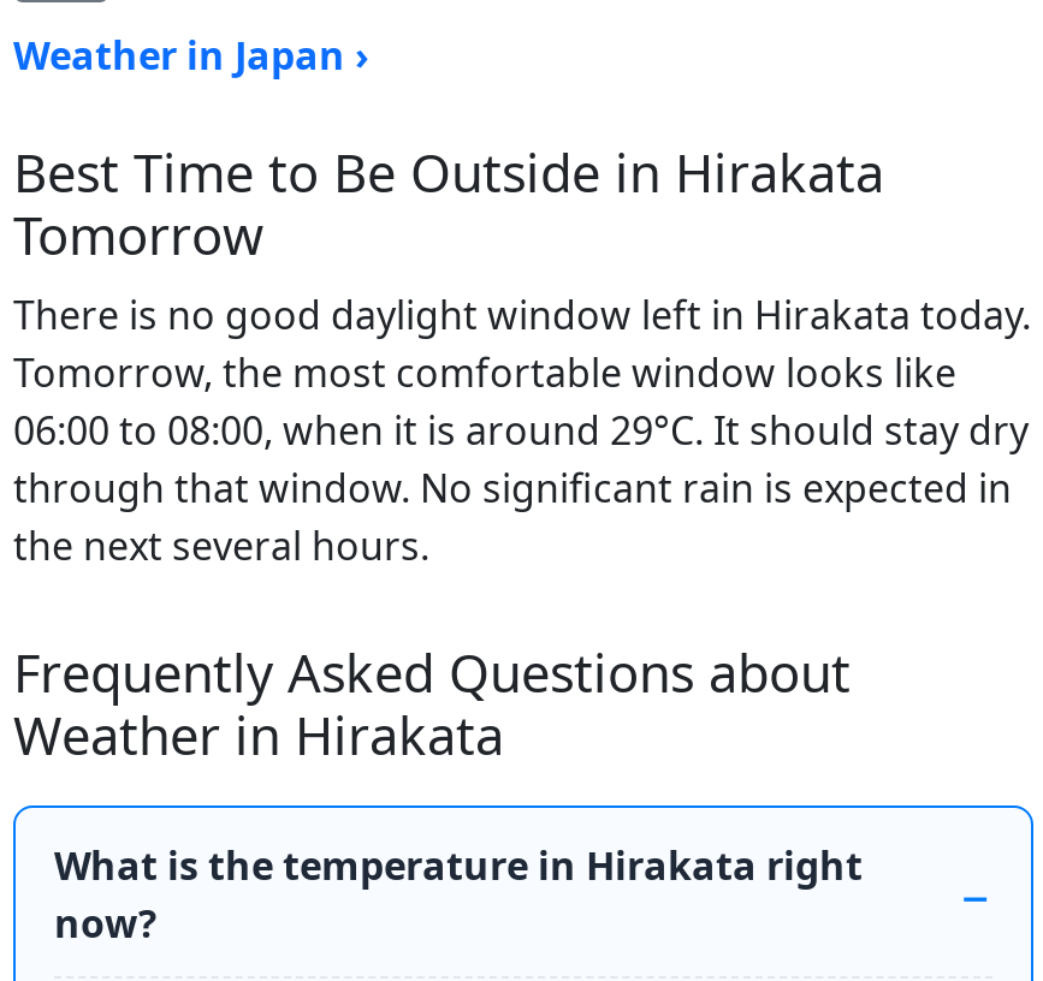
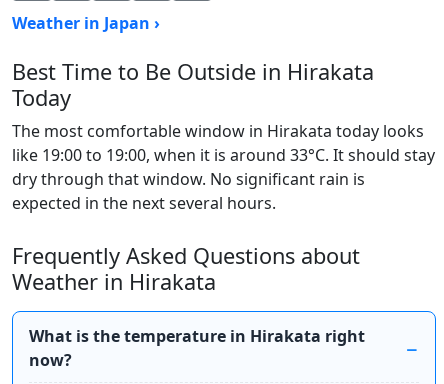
[13,200,1031,572] Tomorrow | There is no good daylight window left in Hirakata today. | Tomorrow, the most comfortable window looks like | 06:00 to 08:00, when it is around 29°C. It should stay dry | through that window. No significant rain is expected in | the next several hours. -> [12,83,435,214] Today | The most comfortable window in Hirakata today looks | like 19:00 to 19:00, when it is around 33°C. It should stay | dry through that window. No significant rain is | expected in the next several hours.

